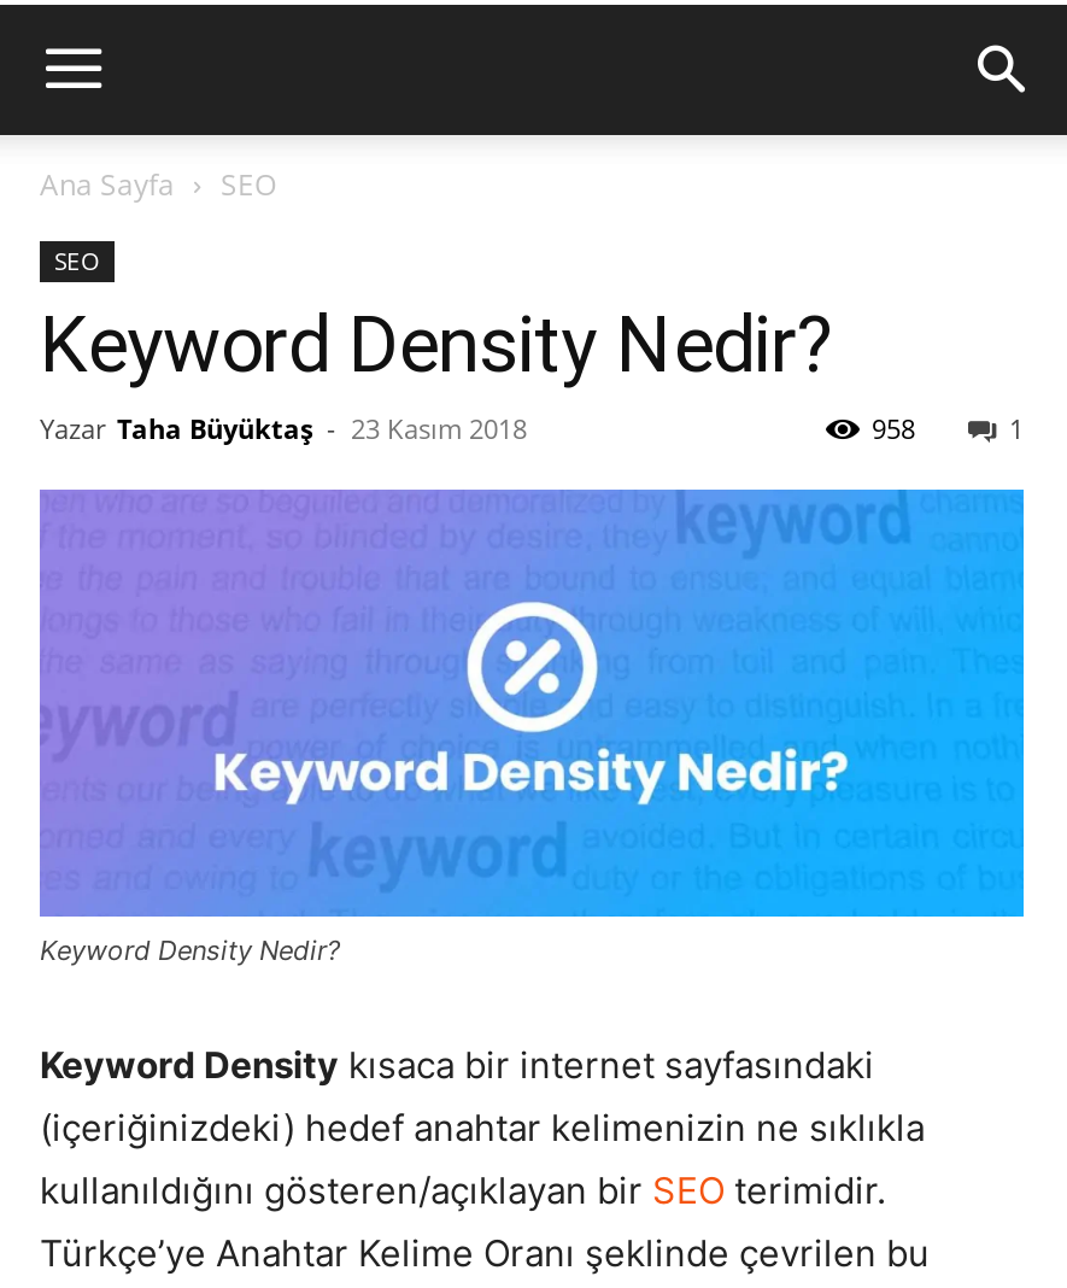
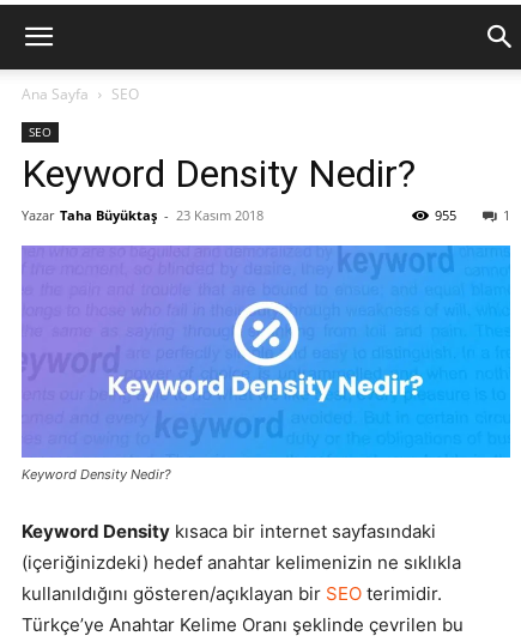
[872,410,915,446] 958 -> [435,206,456,224] 955

